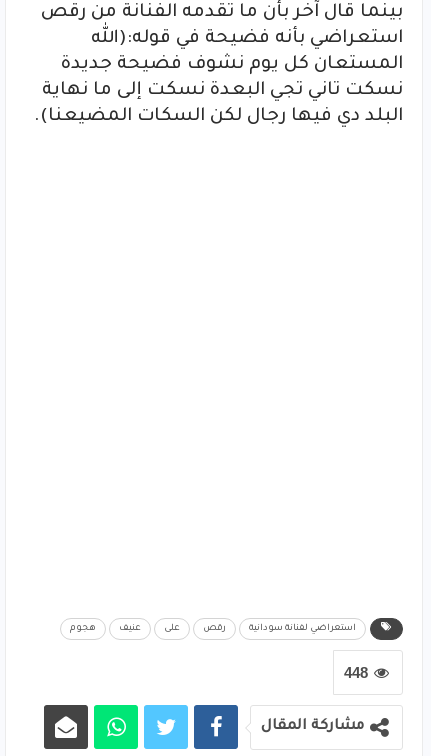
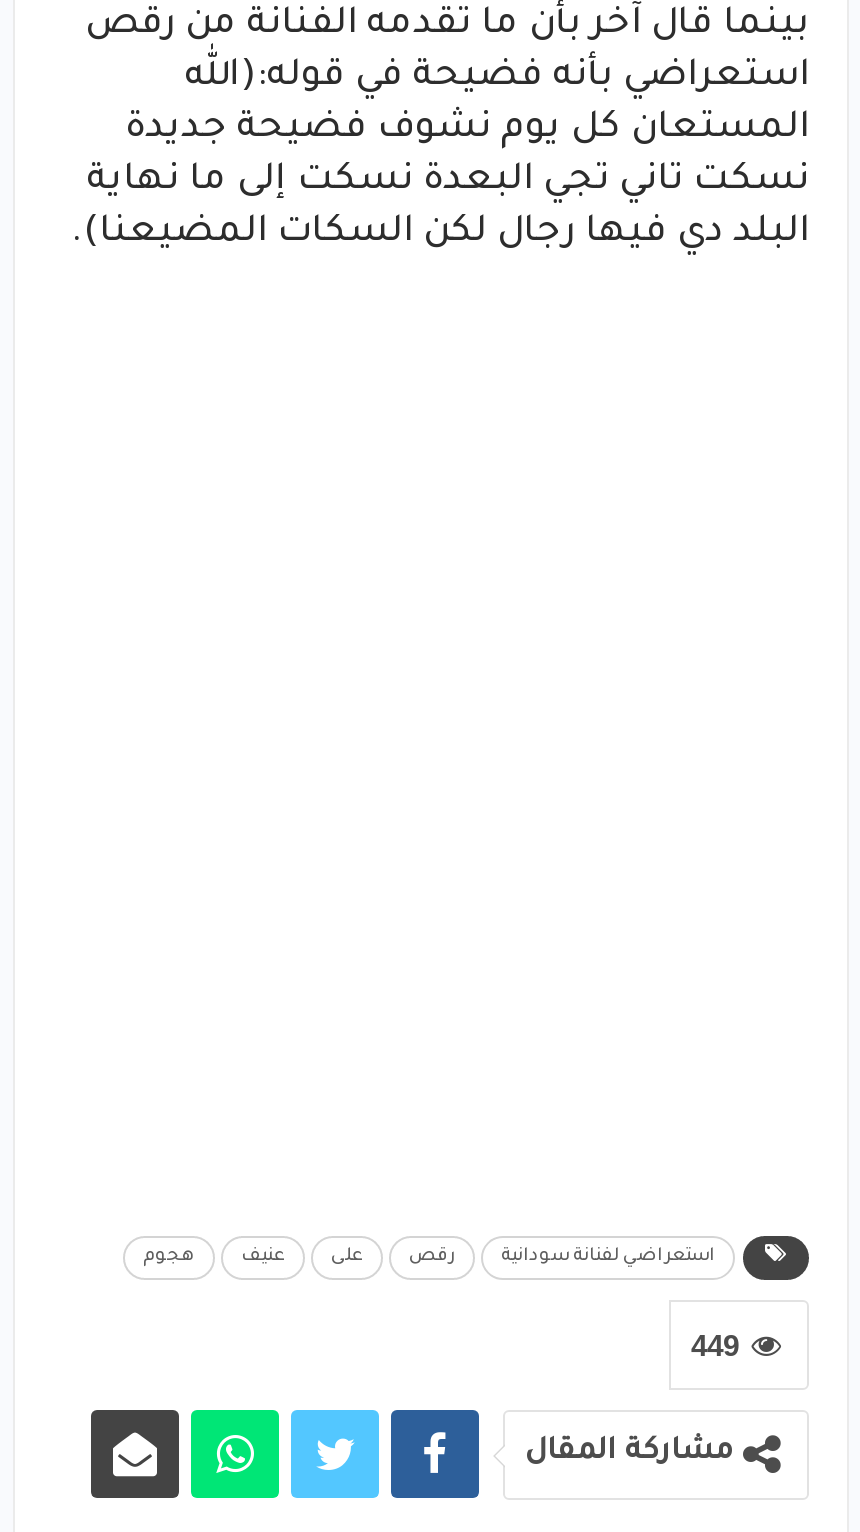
[344,664,368,681] 448 -> [691,1329,739,1363] 449

